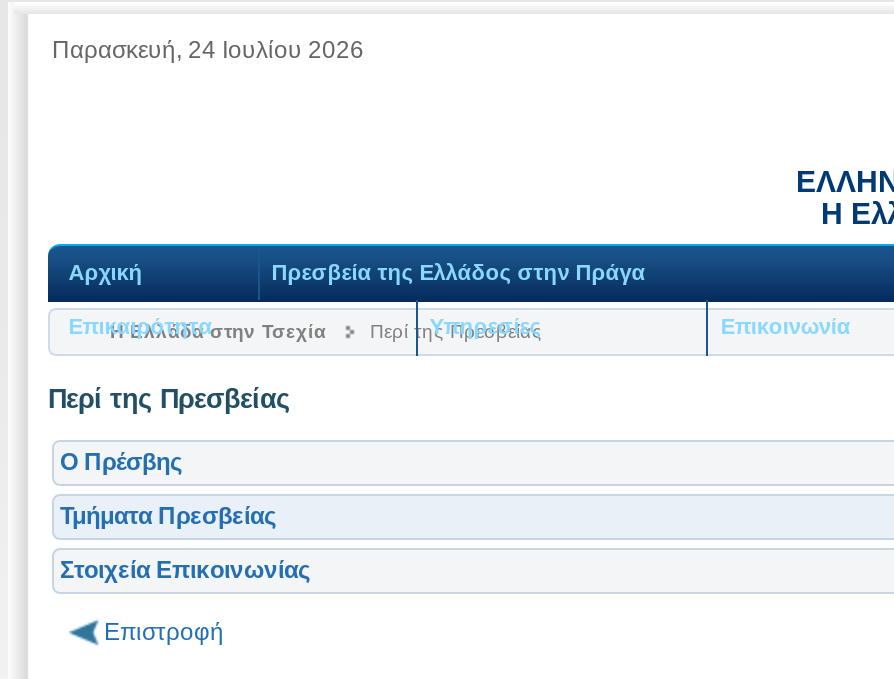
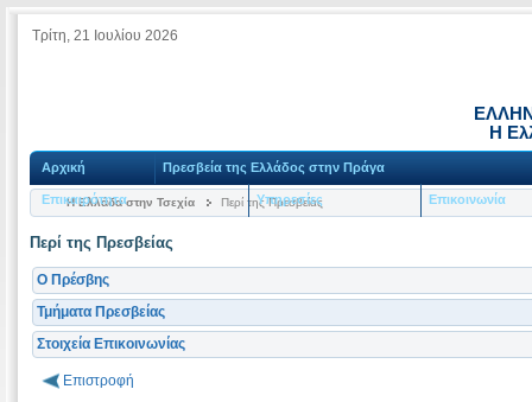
[52,36,364,64] Παρασκευή, 24 Ιουλίου 2026 -> [32,27,178,44] Τρίτη, 21 Ιουλίου 2026

